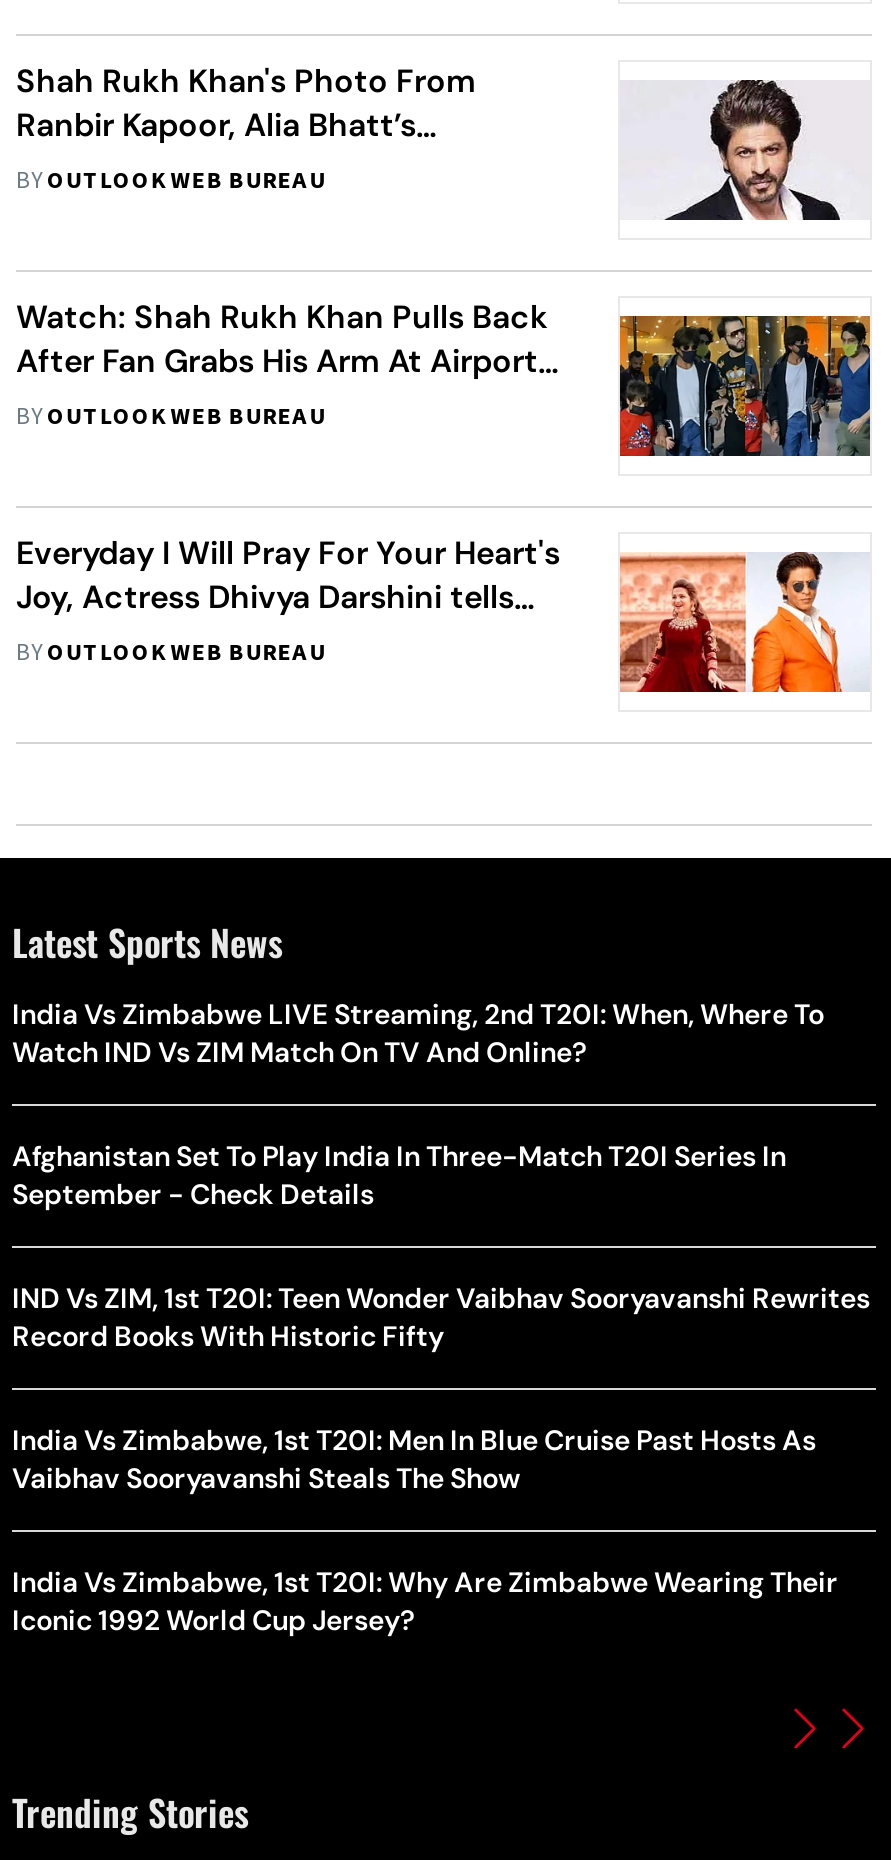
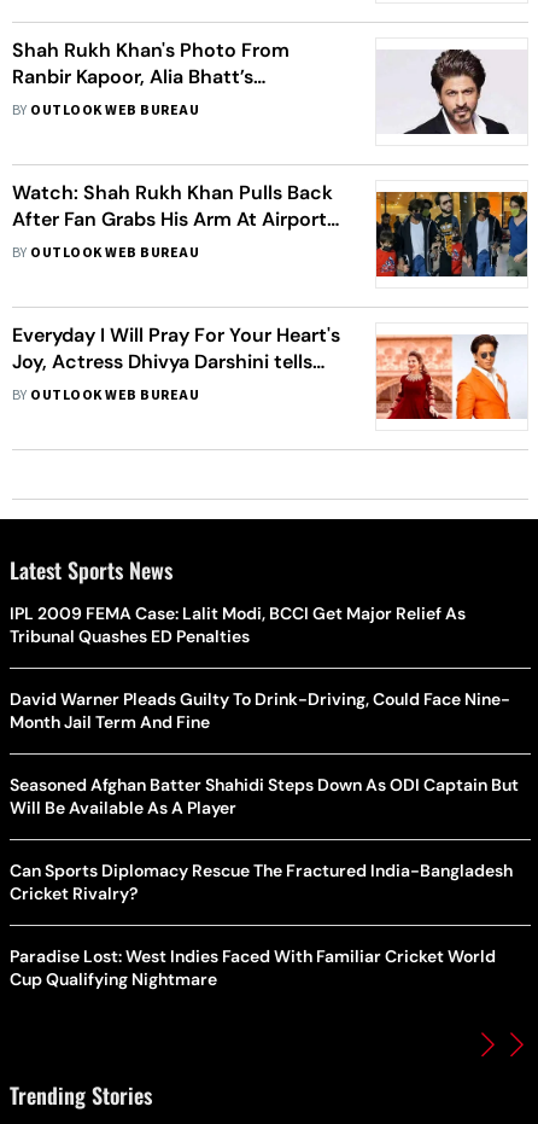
[12,997,824,1071] India Vs Zimbabwe LIVE Streaming, 2nd T20I: When, Where To | Watch IND Vs ZIM Match On TV And Online? -> [10,603,466,648] IPL 2009 FEMA Case: Lalit Modi, BCCI Get Major Relief As | Tribunal Quashes ED Penalties
[12,1139,786,1213] Afghanistan Set To Play India In Three-Match T20I Series In | September - Check Details -> [10,689,510,733] David Warner Pleads Guilty To Drink-Driving, Could Face Nine- | Month Jail Term And Fine
[12,1281,870,1355] IND Vs ZIM, 1st T20I: Teen Wonder Vaibhav Sooryavanshi Rewrites | Record Books With Historic Fifty -> [10,774,519,819] Seasoned Afghan Batter Shahidi Steps Down As ODI Captain But | Will Be Available As A Player
[12,1423,816,1497] India Vs Zimbabwe, 1st T20I: Men In Blue Cruise Past Hosts As | Vaibhav Sooryavanshi Steals The Show -> [10,860,513,905] Can Sports Diplomacy Rescue The Fractured India-Bangladesh | Cricket Rivalry?
[12,1565,838,1639] India Vs Zimbabwe, 1st T20I: Why Are Zimbabwe Wearing Their | Iconic 1992 World Cup Jersey? -> [10,946,496,990] Paradise Lost: West Indies Faced With Familiar Cricket World | Cup Qualifying Nightmare

